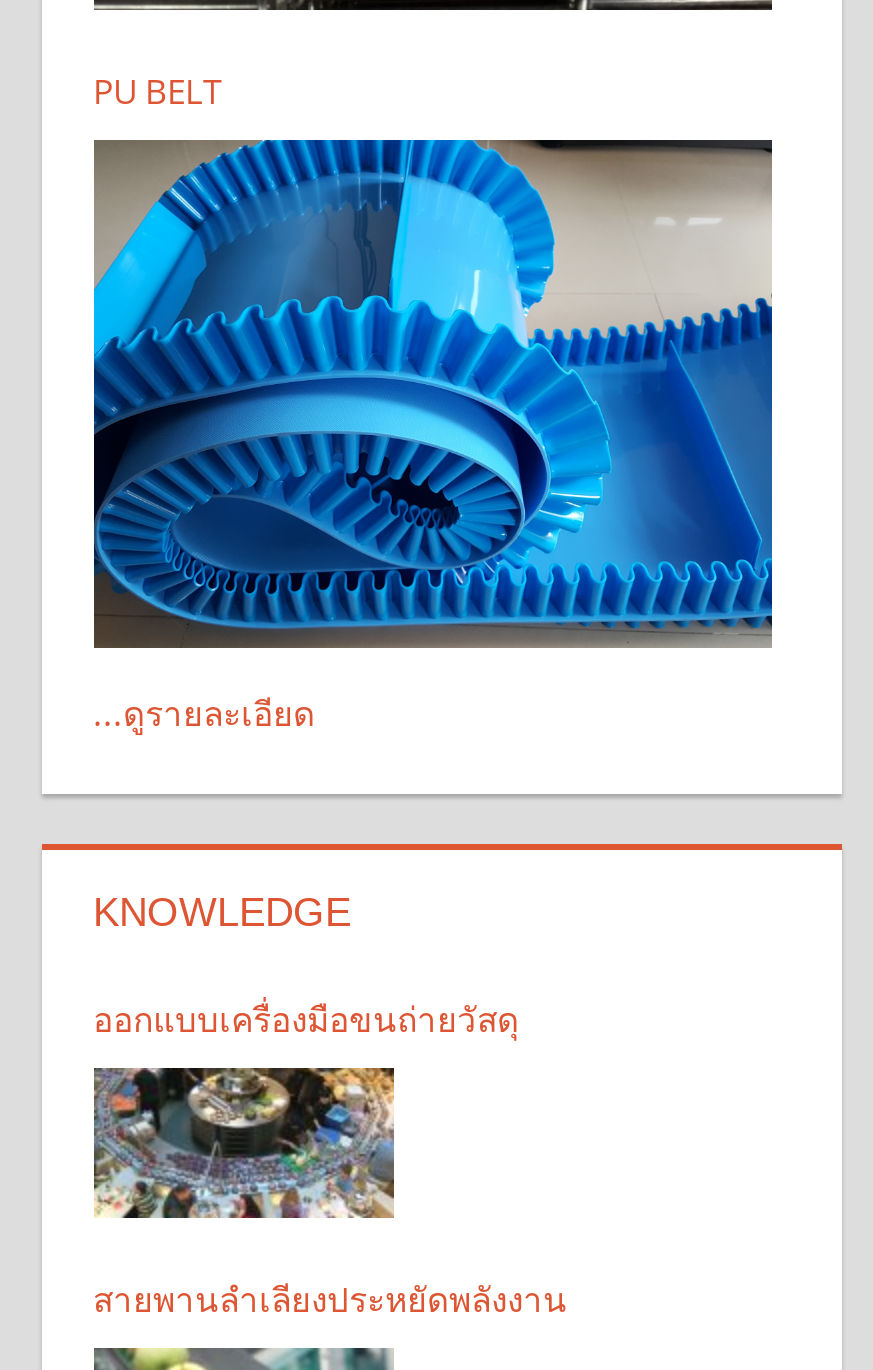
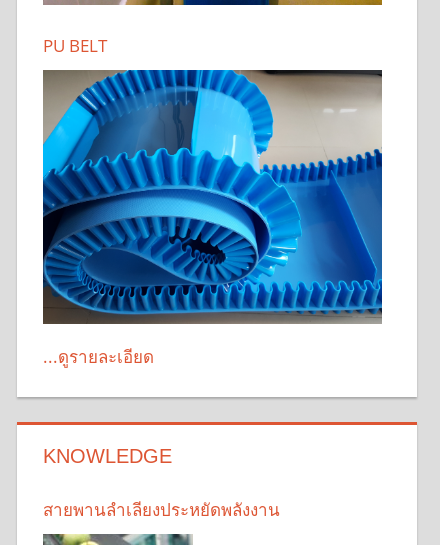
[93,996,519,1042] ออกแบบเครื่องมือขนถ่ายวัสดุ -> none
[94,1066,394,1220] [image] -> none

